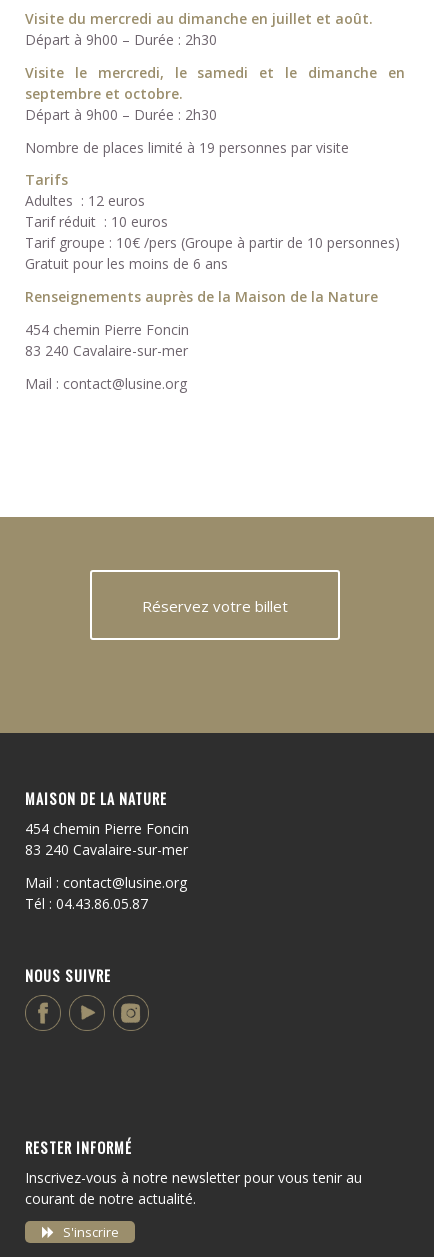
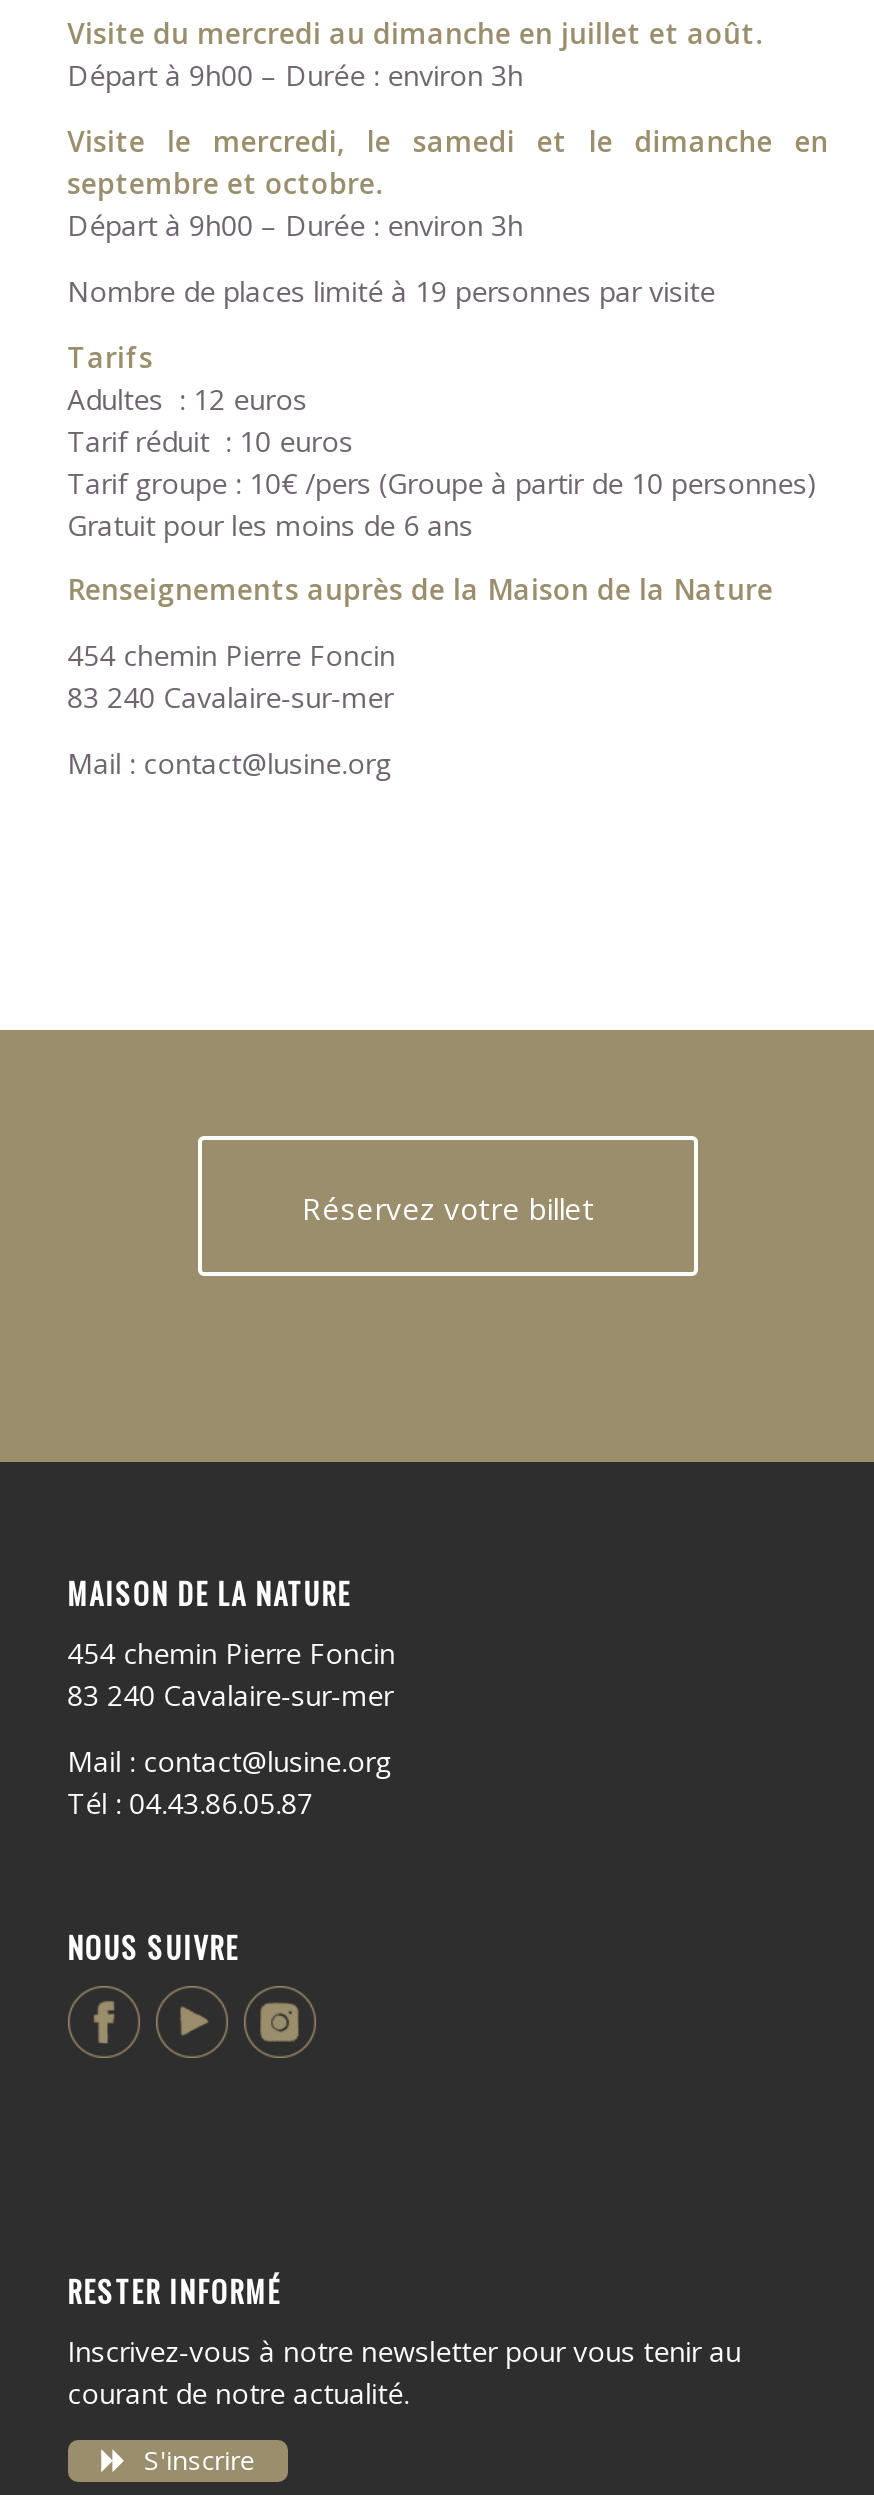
[25,30,217,49] Départ à 9h00 – Durée : 2h30 -> [67,55,523,93] Départ à 9h00 – Durée : environ 3h
[25,105,217,124] Départ à 9h00 – Durée : 2h30 -> [67,205,523,243] Départ à 9h00 – Durée : environ 3h

